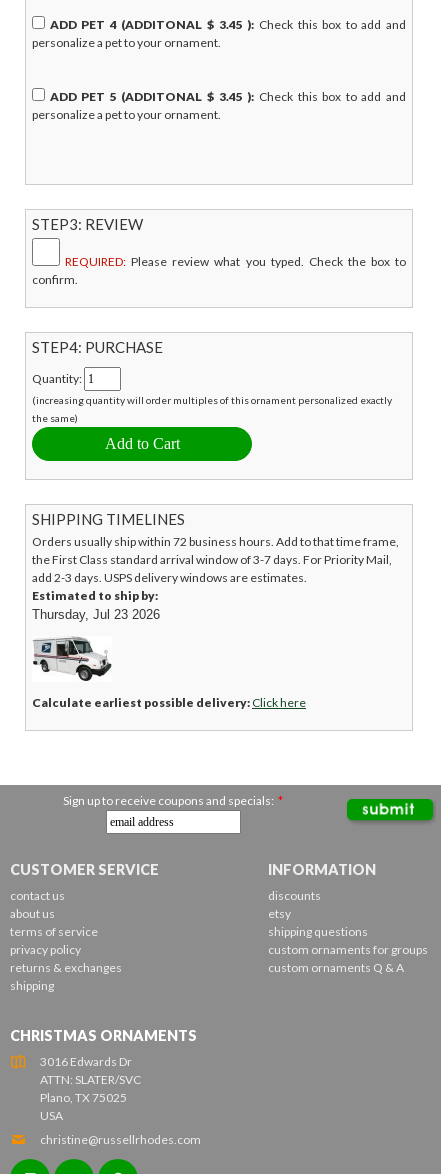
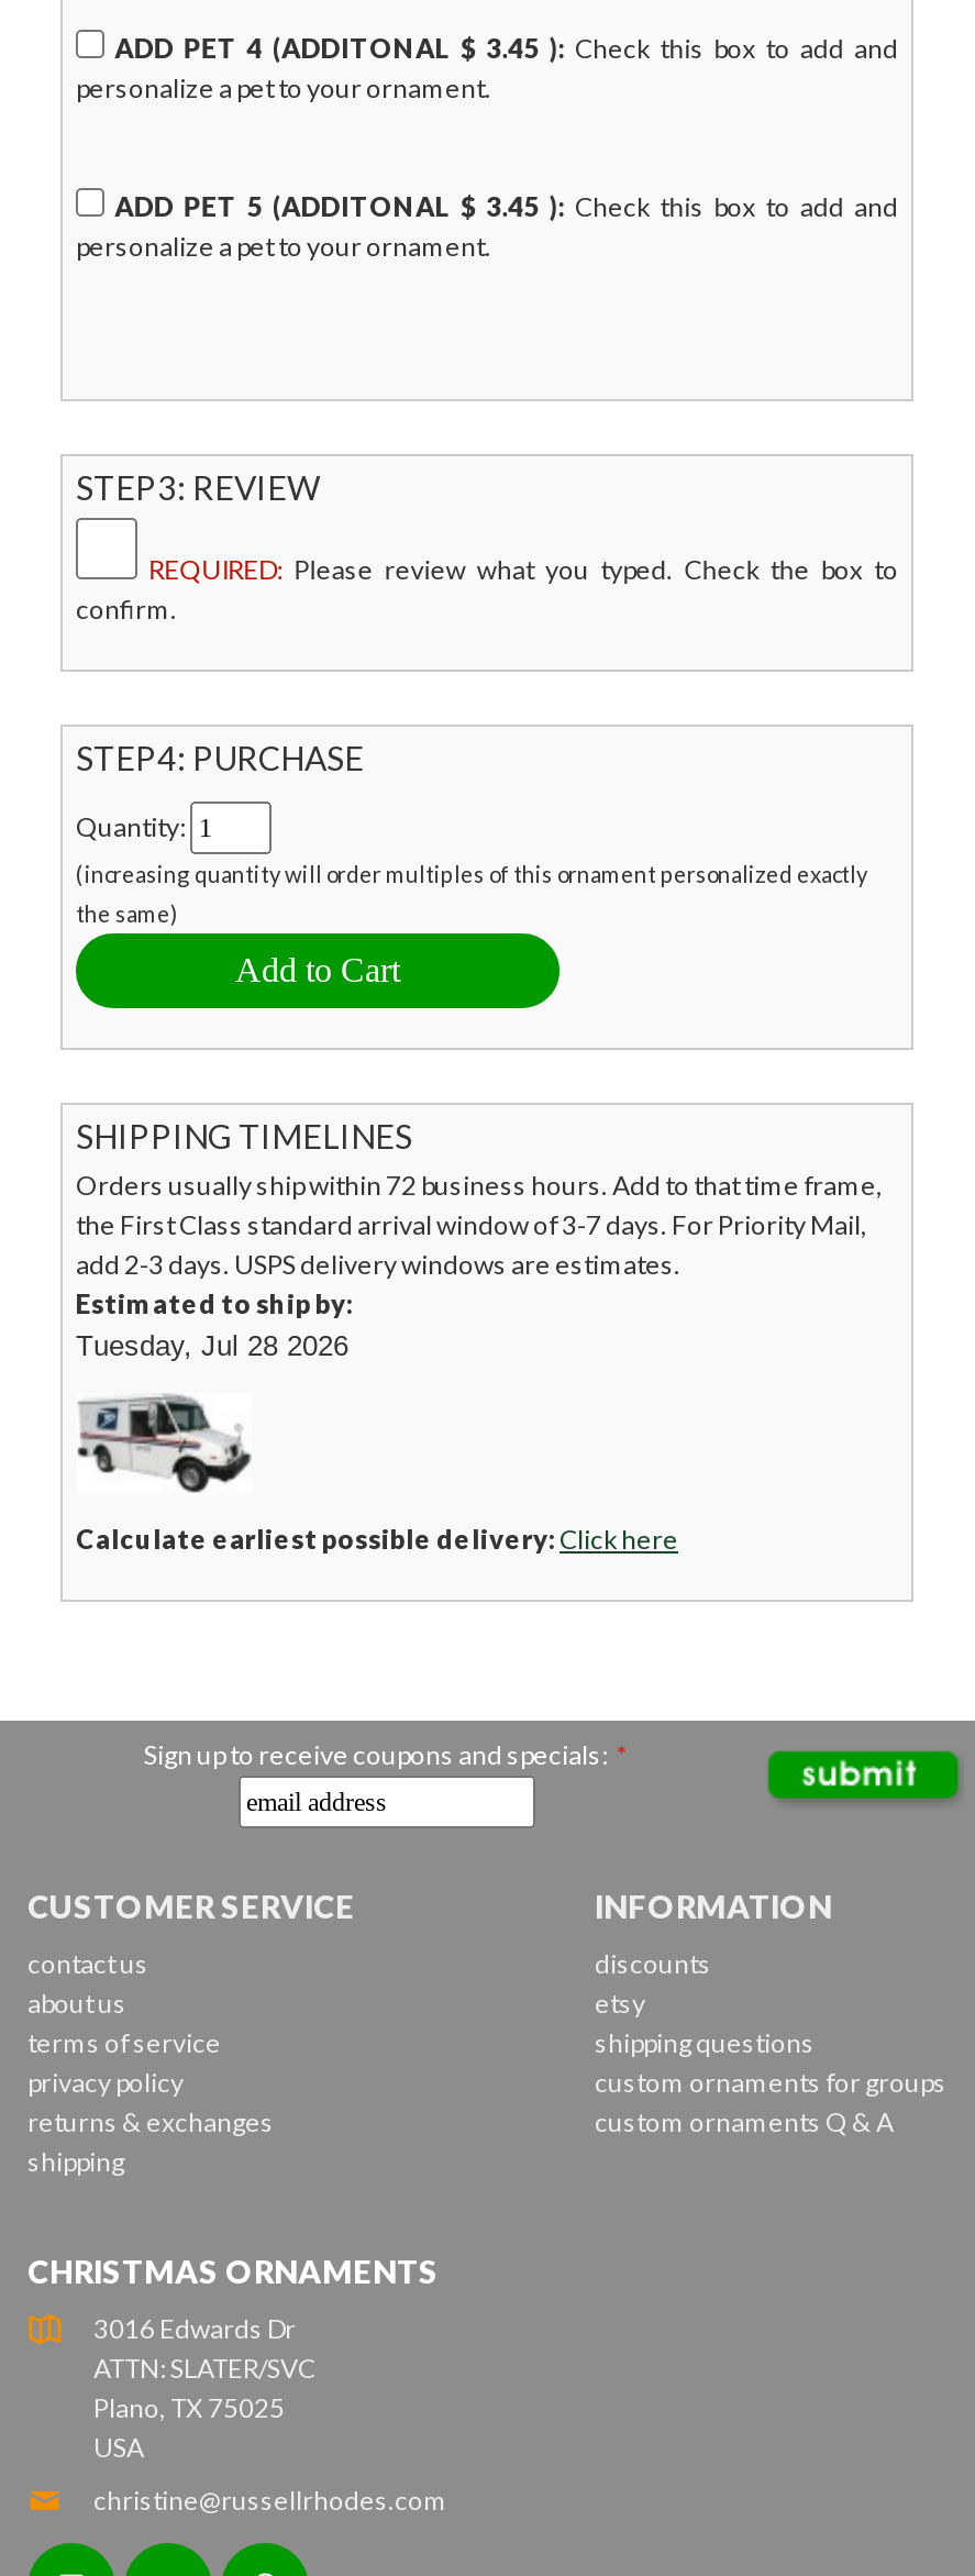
[32,607,160,622] Thursday, Jul 23 2026 -> [76,1329,348,1362] Tuesday, Jul 28 2026

